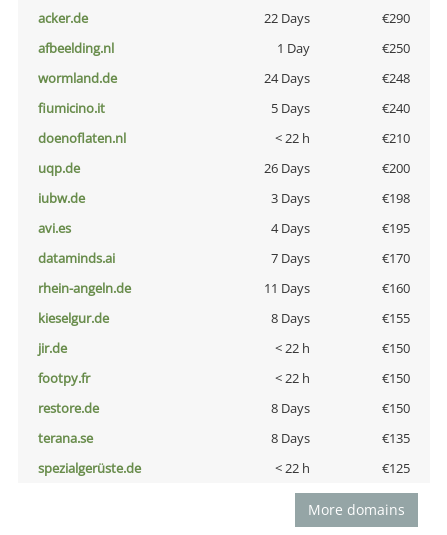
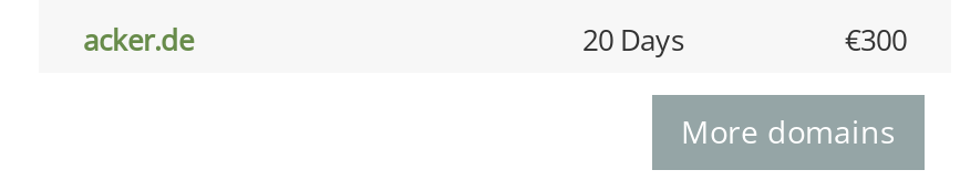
[38,9,410,477] 22 Days | €290 | afbeelding.nl | 1 Day | €250 | wormland.de | 24 Days | €248 | fiumicino.it | 5 Days | €240 | doenoflaten.nl | < 22 h | €210 | uqp.de | 26 Days | €200 | iubw.de | 3 Days | €198 | avi.es | 4 Days | €195 | dataminds.ai | 7 Days | €170 | rhein-angeln.de | 11 Days | €160 | kieselgur.de | 8 Days | €155 | jir.de | < 22 h | €150 | footpy.fr | < 22 h | €150 | restore.de | 8 Days | €150 | terana.se | 8 Days | €135 | spezialgerüste.de | < 22 h | €125 -> [582,20,907,60] 20 Days | €300

